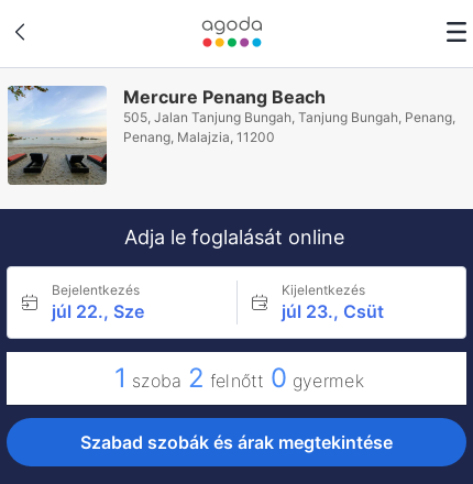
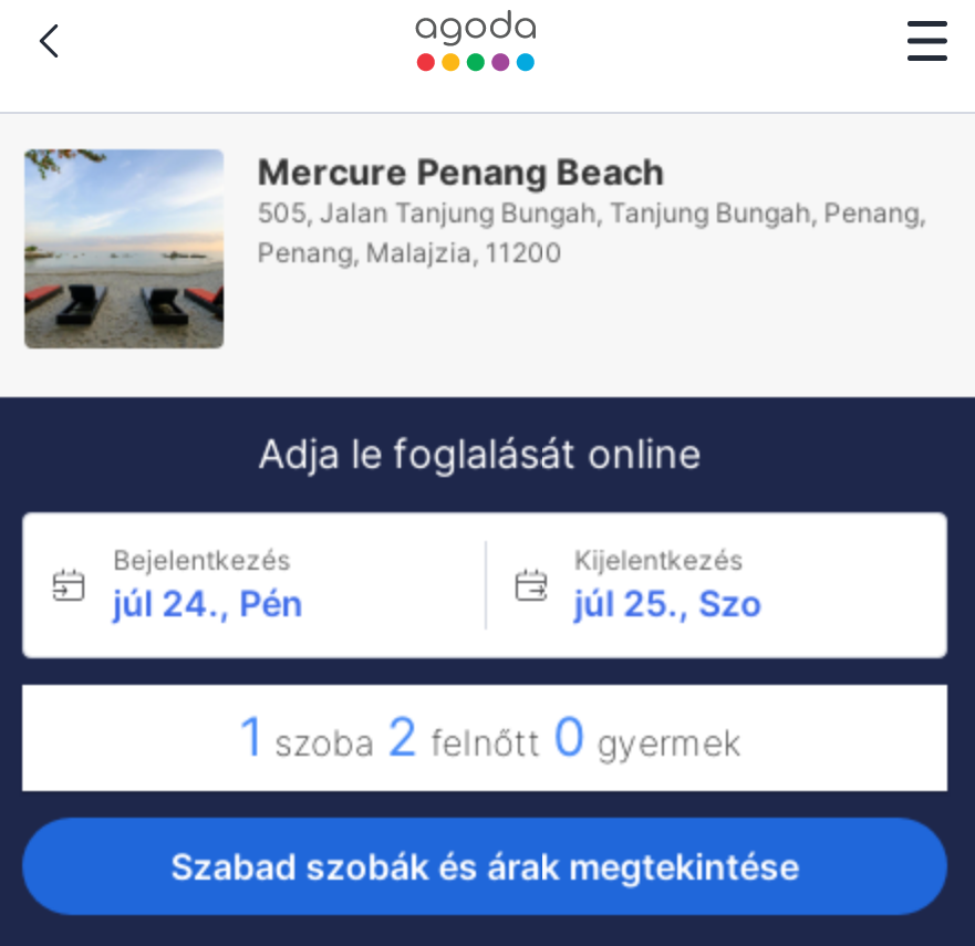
[52,300,144,322] júl 22., Sze -> [113,581,303,625] júl 24., Pén
[281,300,383,322] júl 23., Csüt -> [574,581,763,625] júl 25., Szo

